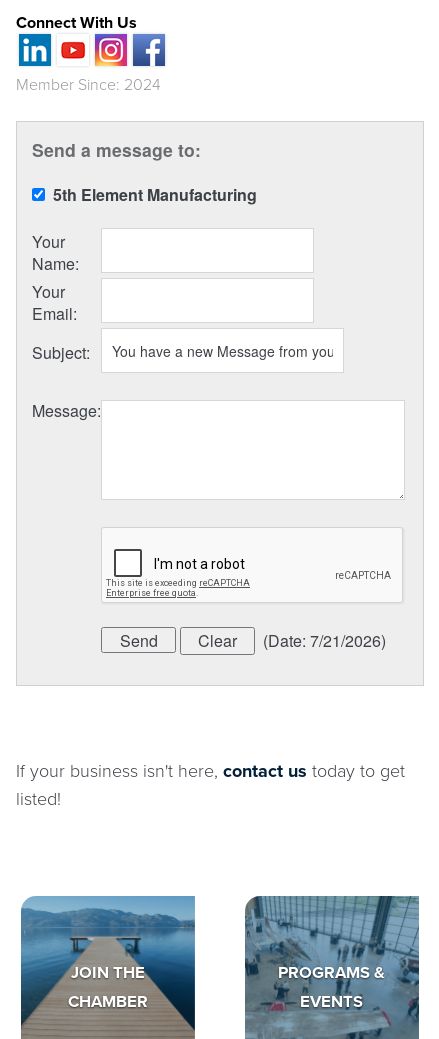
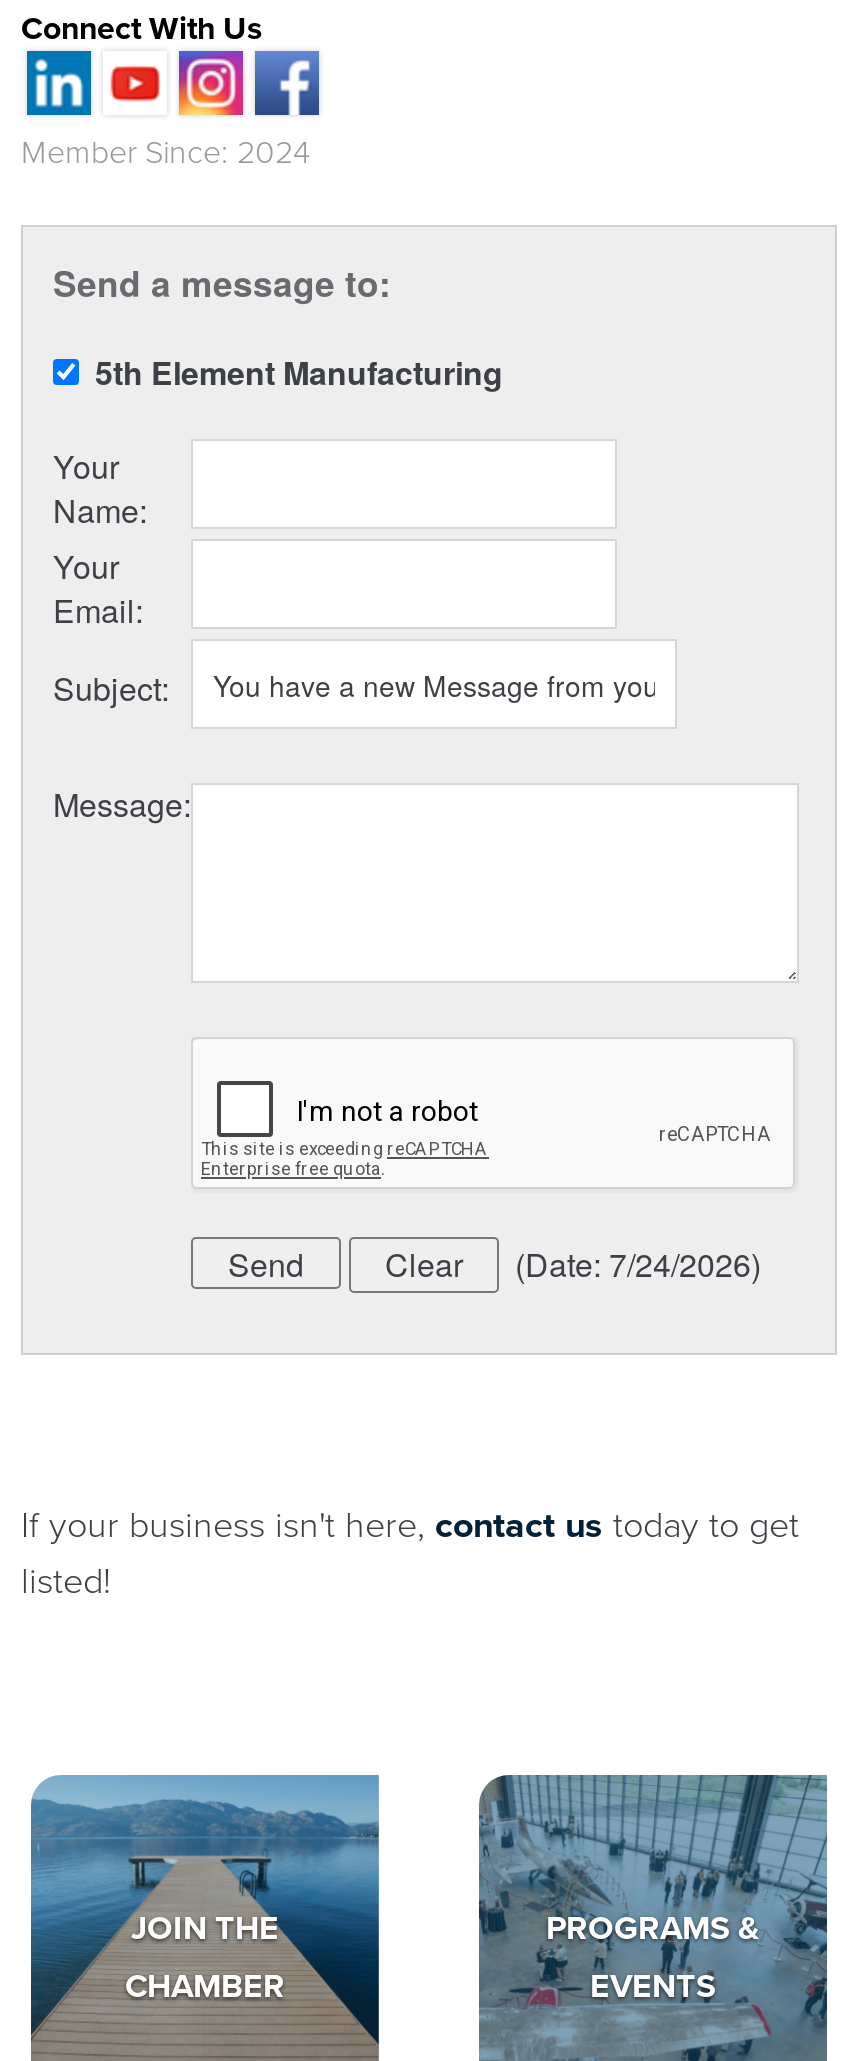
[255,629,386,652] (Date: 7/21/2026) -> [499,1242,761,1288] (Date: 7/24/2026)

